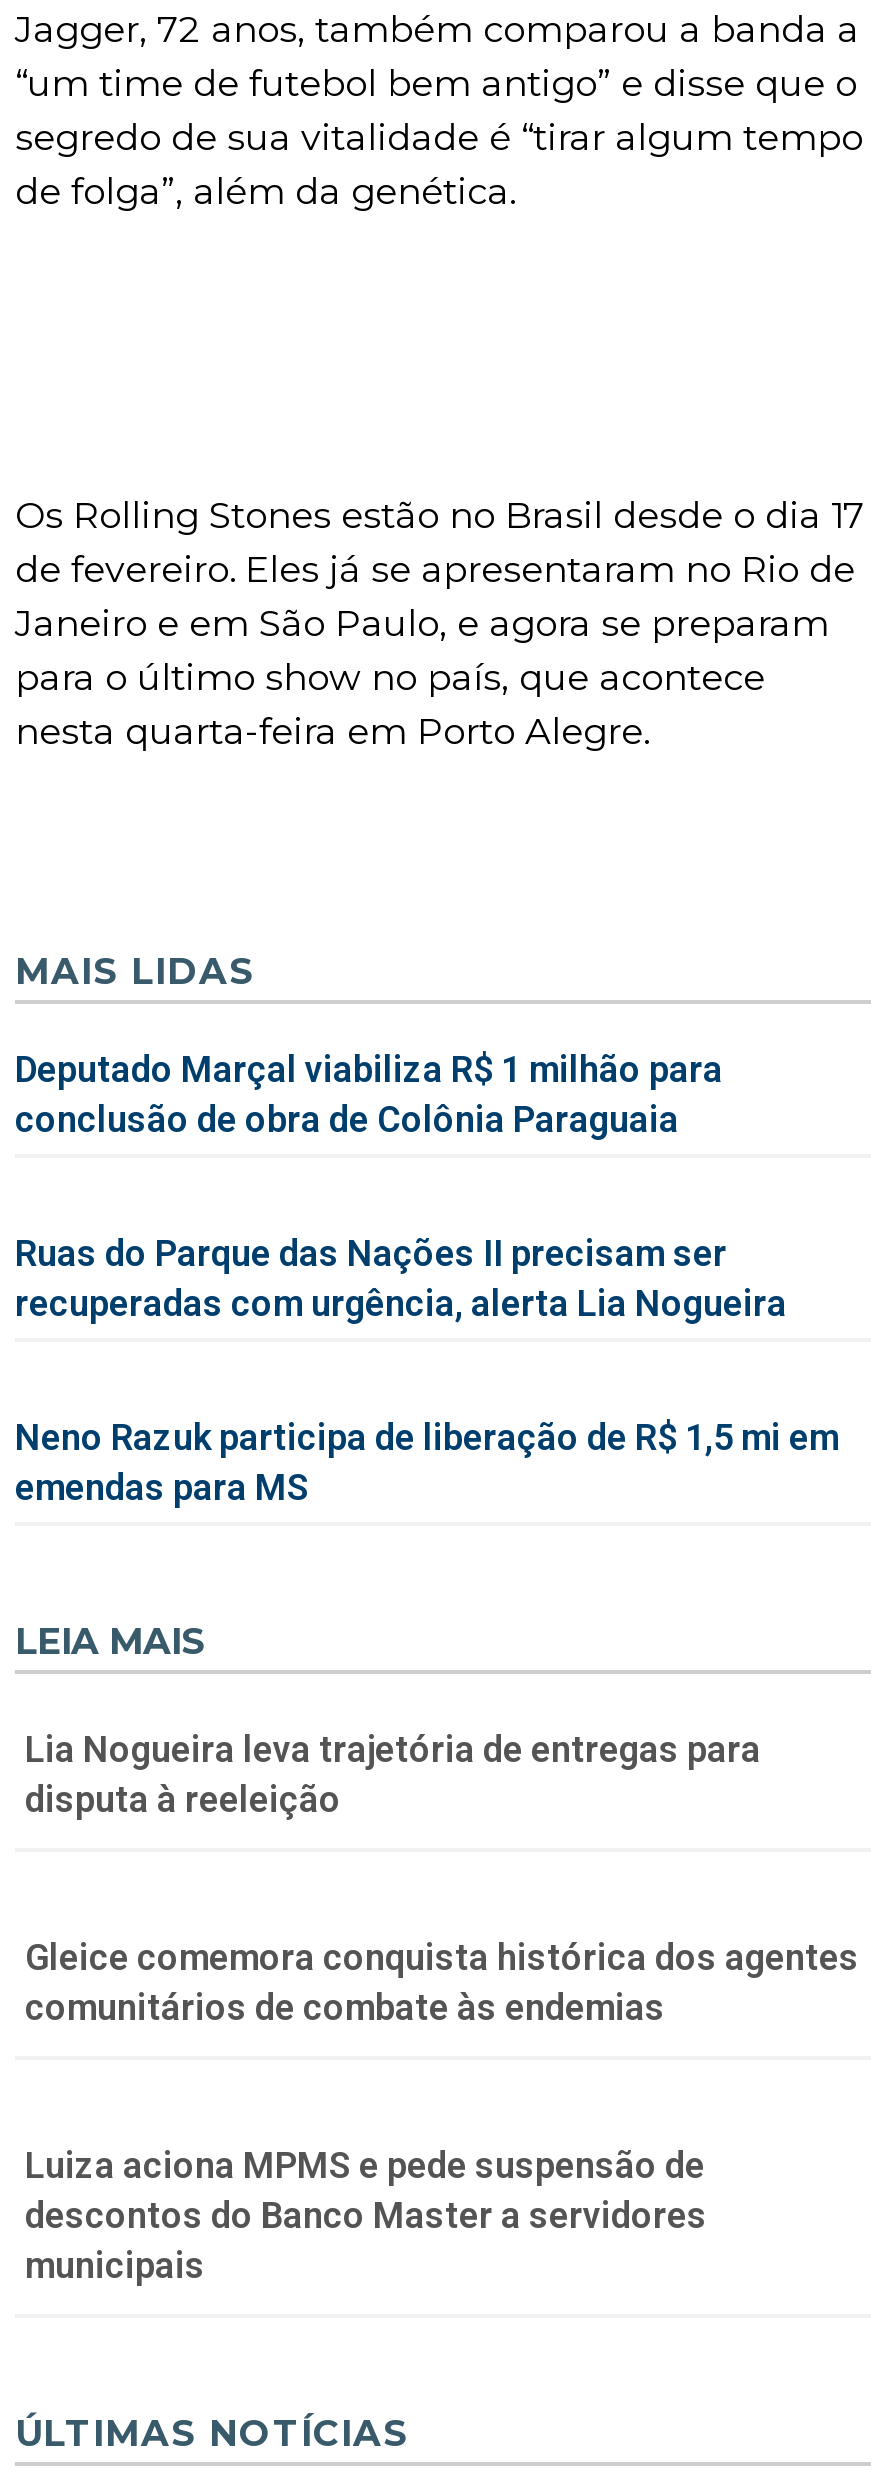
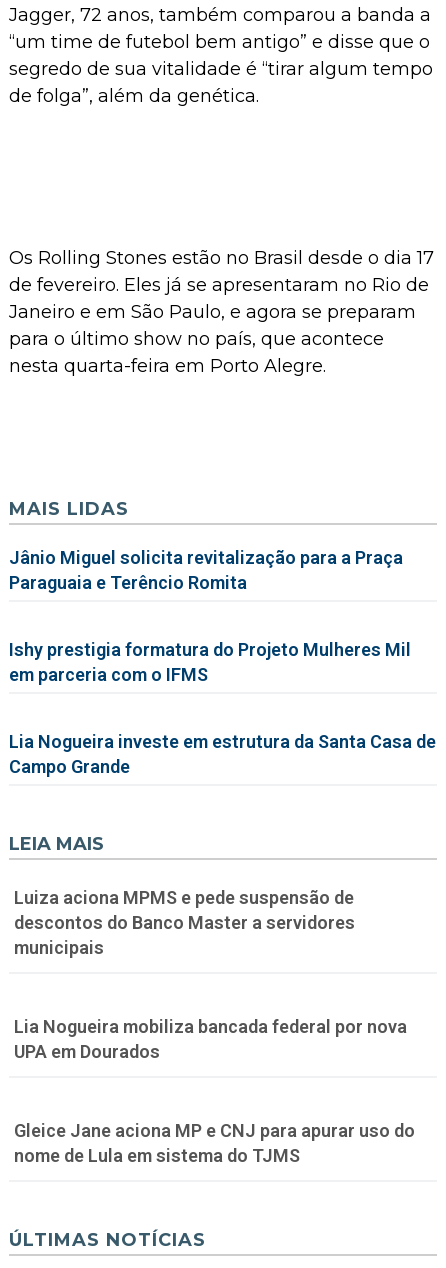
[15,1047,723,1139] Deputado Marçal viabiliza R$ 1 milhão para | conclusão de obra de Colônia Paraguaia -> [9,546,403,592] Jânio Miguel solicita revitalização para a Praça | Paraguaia e Terêncio Romita
[15,1231,787,1323] Ruas do Parque das Nações II precisam ser | recuperadas com urgência, alerta Lia Nogueira -> [9,638,411,684] Ishy prestigia formatura do Projeto Mulheres Mil | em parceria com o IFMS
[15,1415,839,1507] Neno Razuk participa de liberação de R$ 1,5 mi em | emendas para MS -> [9,730,436,776] Lia Nogueira investe em estrutura da Santa Casa de | Campo Grande
[25,1727,761,1819] Lia Nogueira leva trajetória de entregas para | disputa à reeleição -> none
[25,1935,859,2027] Gleice comemora conquista histórica dos agentes | comunitários de combate às endemias -> none
moved [25,2143,707,2285] -> [14,886,355,957]: Luiza aciona MPMS e pede suspensão de | descontos do Banco Master a servidores | municipais
none -> [14,1015,407,1061] Lia Nogueira mobiliza bancada federal por nova | UPA em Dourados
none -> [14,1119,415,1165] Gleice Jane aciona MP e CNJ para apurar uso do | nome de Lula em sistema do TJMS

